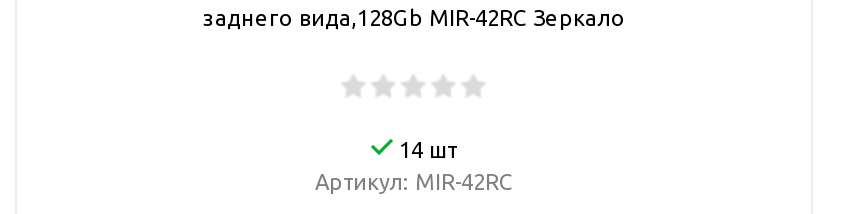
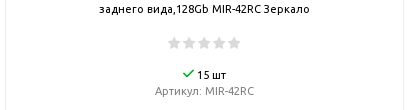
[393,138,457,162] 14 шт -> [194,69,226,81] 15 шт

